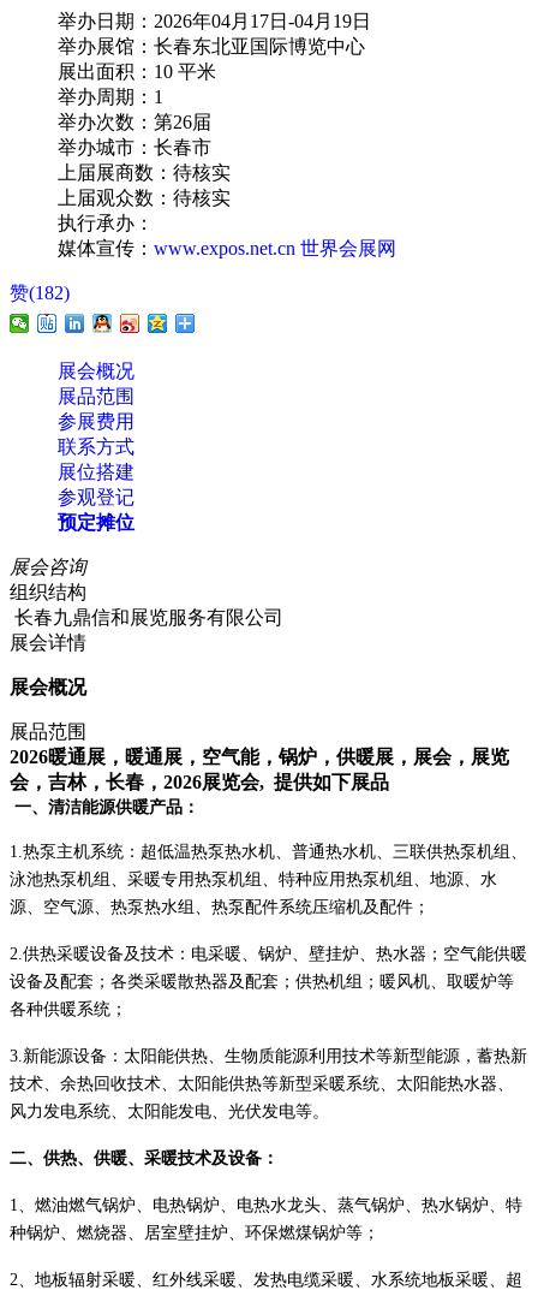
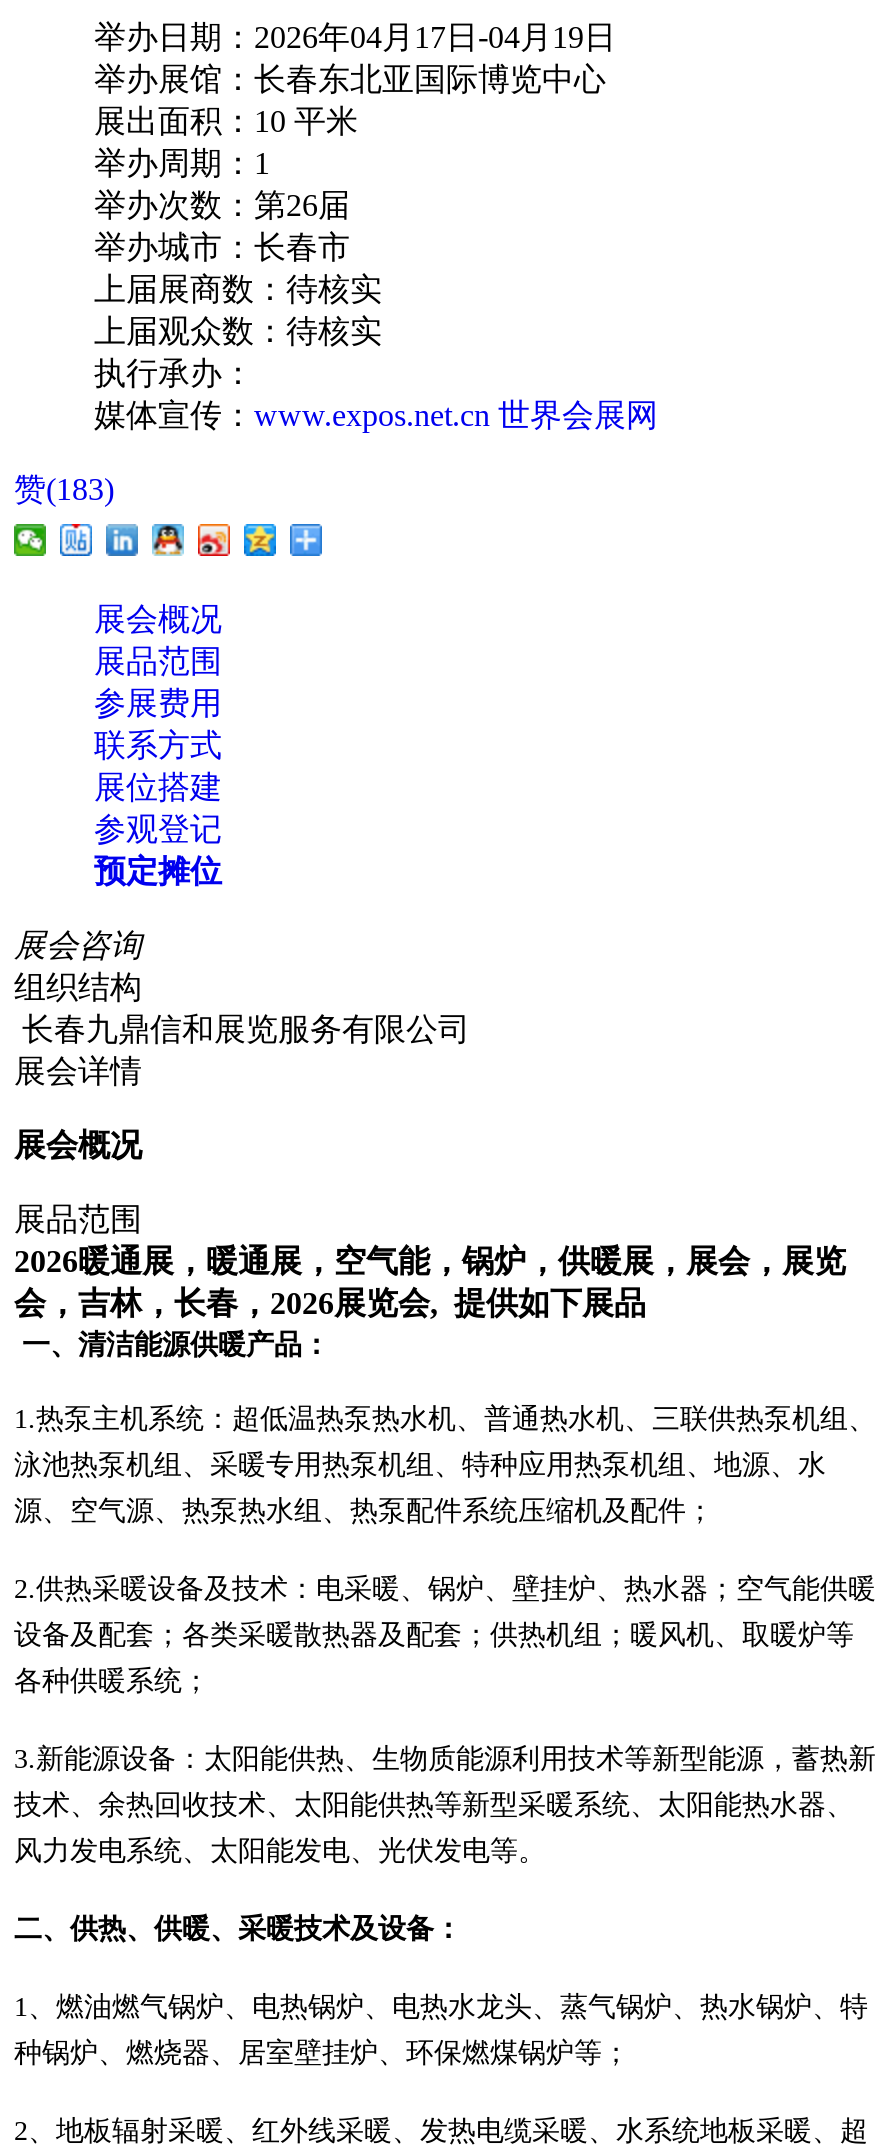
[10,283,70,303] 赞(182) -> [14,473,114,507] 赞(183)

